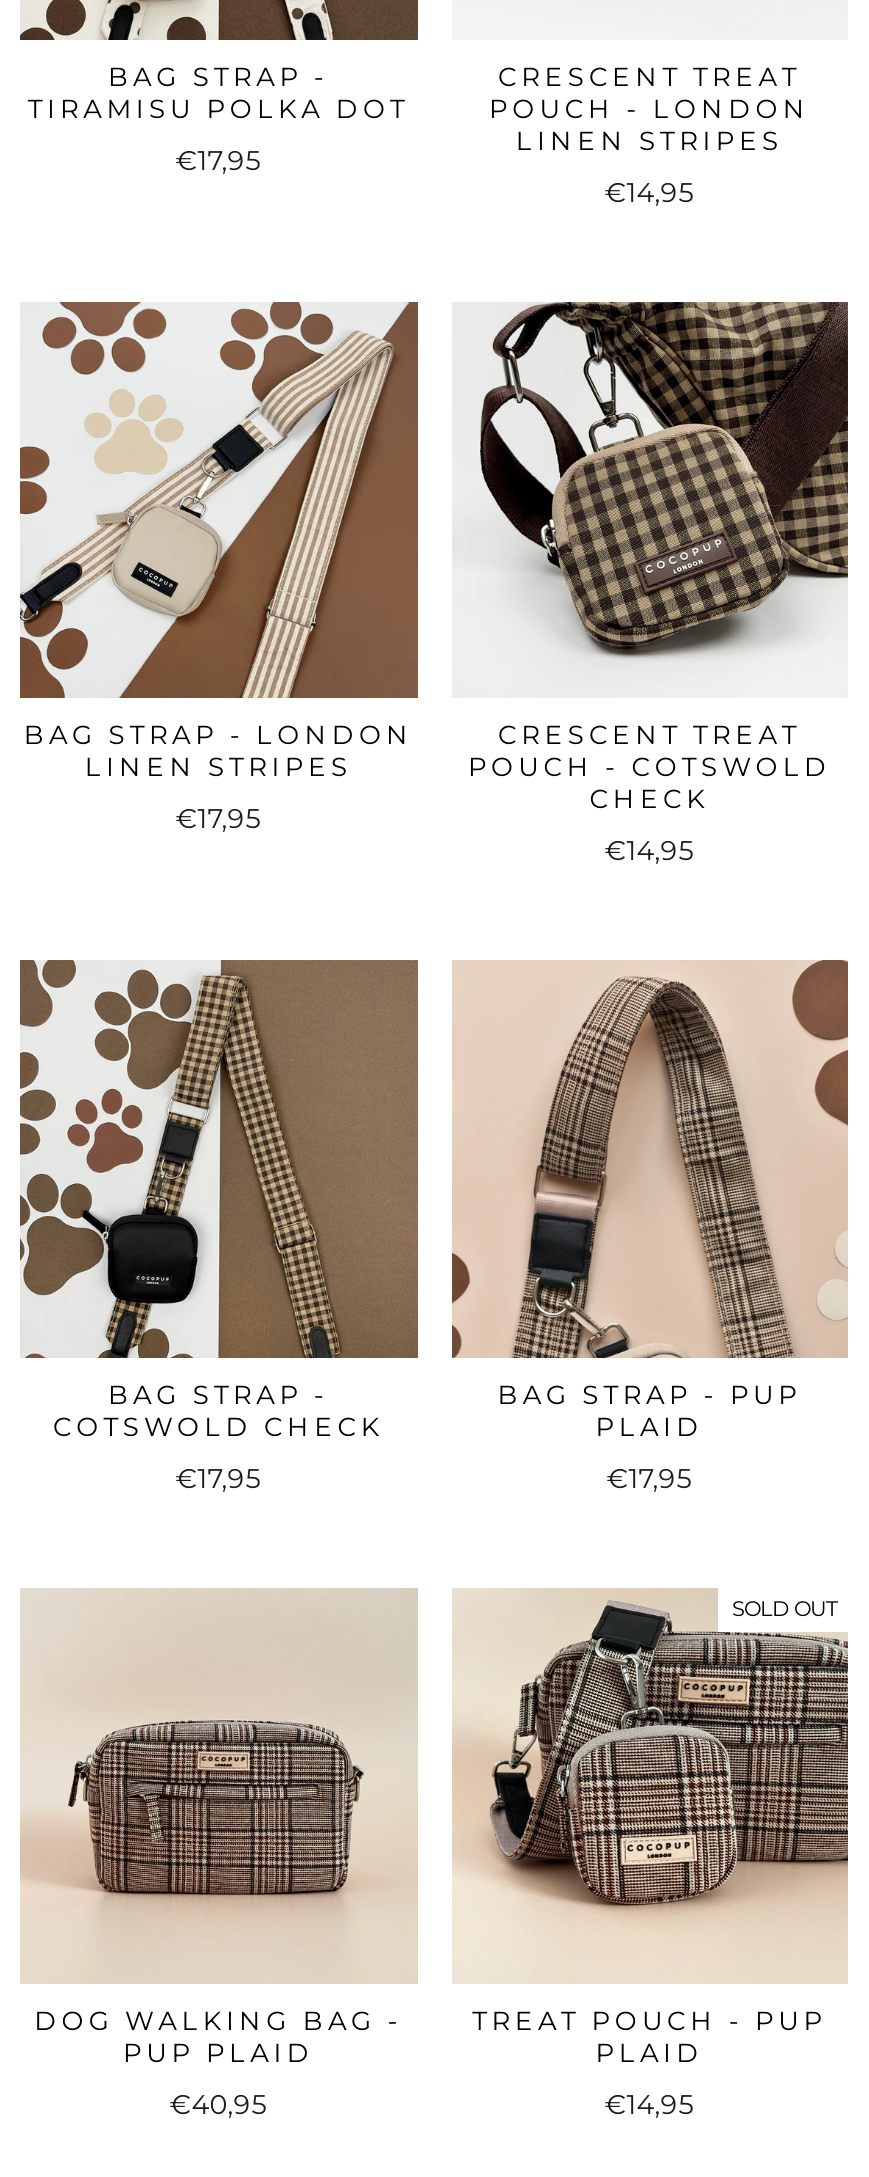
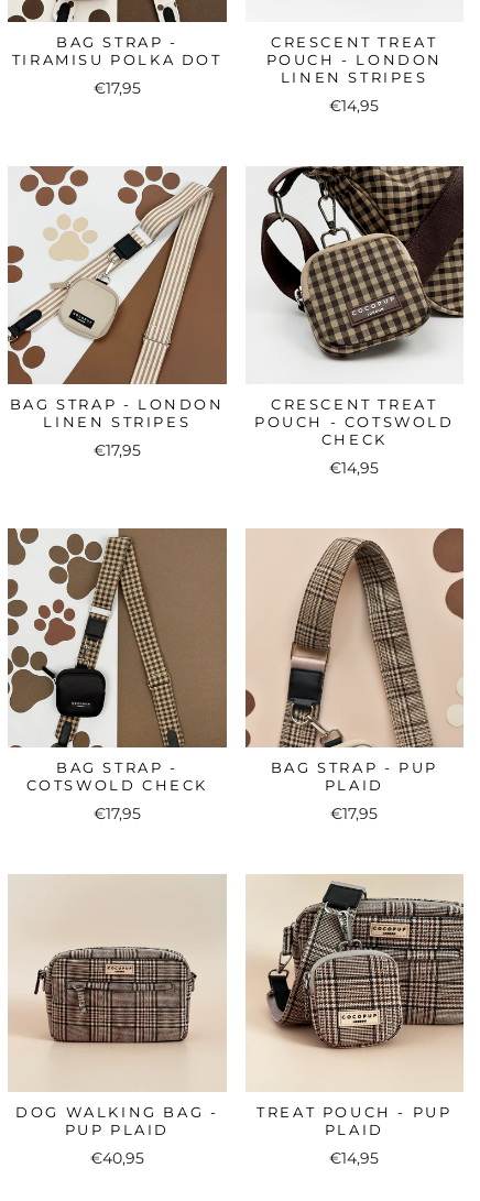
[732,1596,838,1622] SOLD OUT -> none

